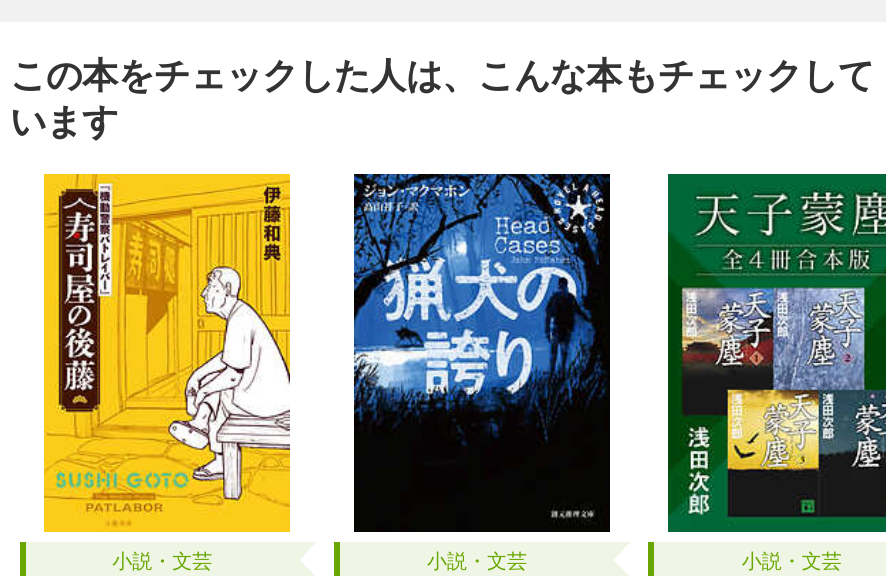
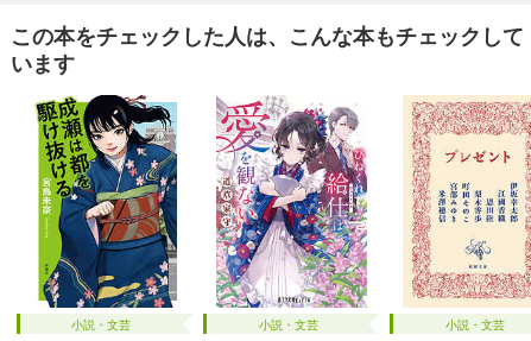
[42,172,292,534] [image] -> [31,94,178,309] [image]
[352,172,612,534] [image] -> [215,95,368,309] [image]
[666,172,880,534] [image] -> [402,95,527,308] [image]

